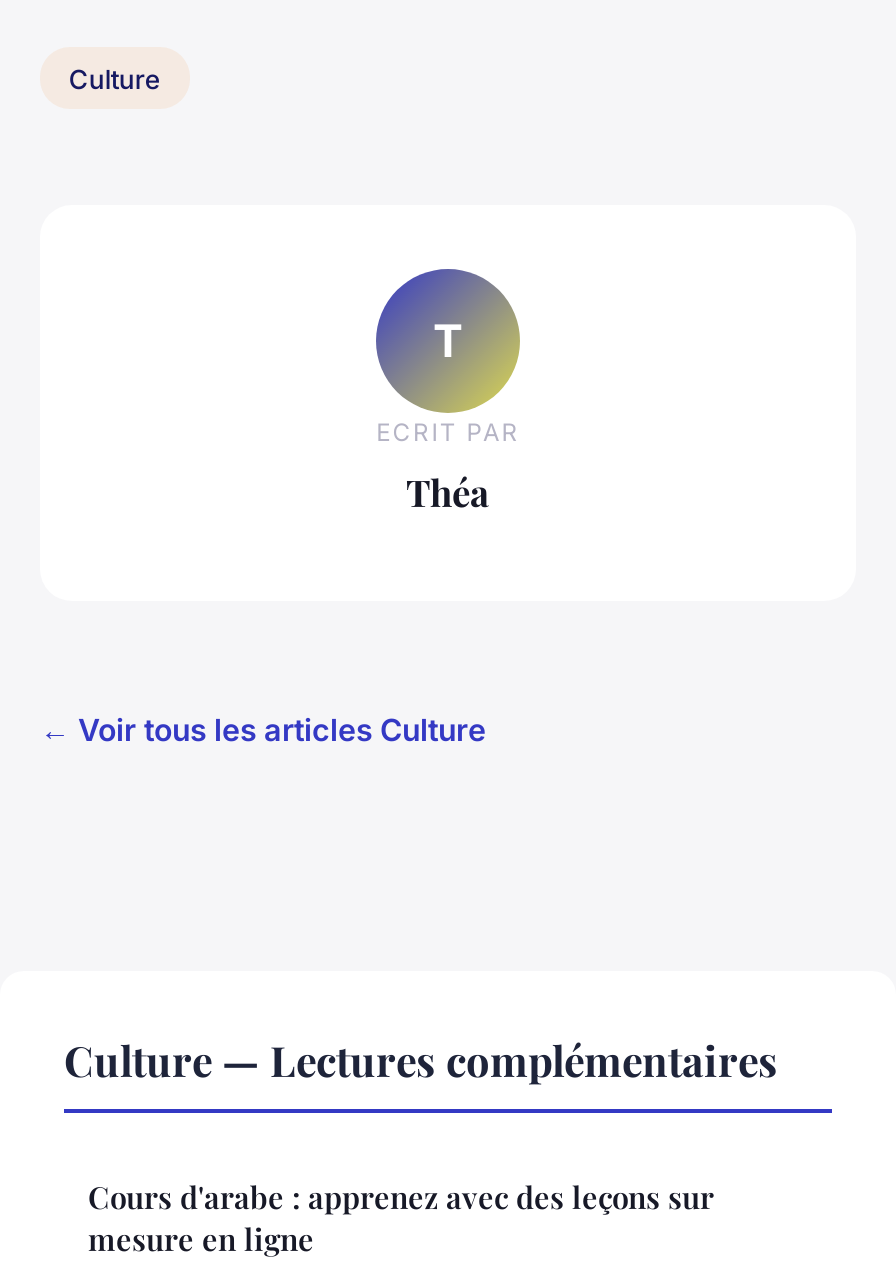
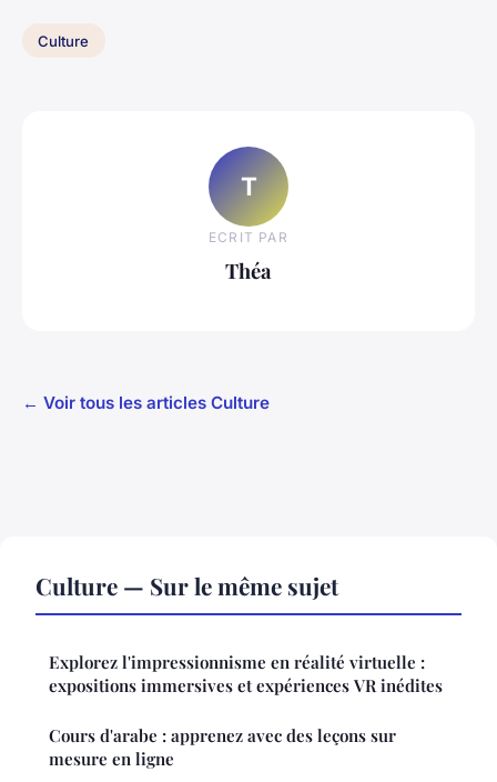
[64,1031,778,1087] Culture — Lectures complémentaires -> [35,570,443,696] Culture — Sur le même sujet | Explorez l'impressionnisme en réalité virtuelle : | expositions immersives et expériences VR inédites

